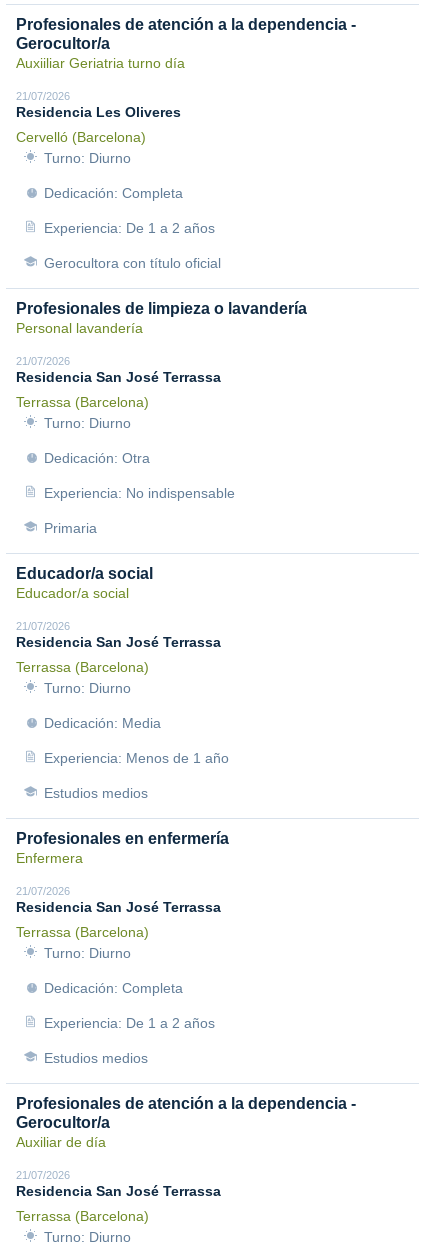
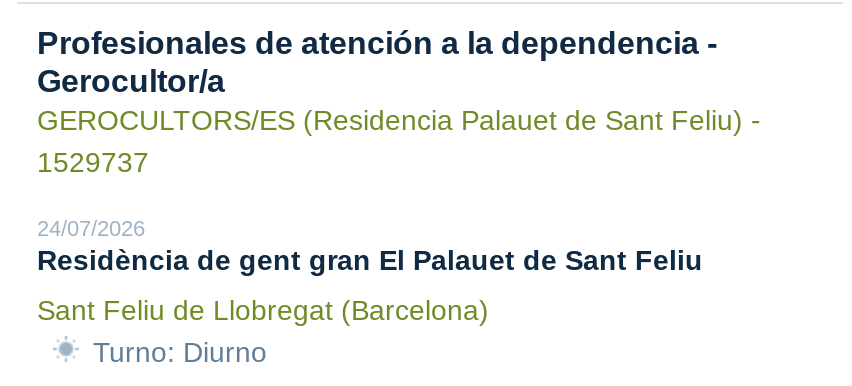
[16,55,356,1224] Auxiiliar Geriatria turno día | 21/07/2026 | Residencia Les Oliveres | Cervelló (Barcelona) | Turno: Diurno | Dedicación: Completa | Experiencia: De 1 a 2 años | Gerocultora con título oficial | Profesionales de limpieza o lavandería | Personal lavandería | 21/07/2026 | Residencia San José Terrassa | Terrassa (Barcelona) | Turno: Diurno | Dedicación: Otra | Experiencia: No indispensable | Primaria | Educador/a social | Educador/a social | 21/07/2026 | Residencia San José Terrassa | Terrassa (Barcelona) | Turno: Diurno | Dedicación: Media | Experiencia: Menos de 1 año | Estudios medios | Profesionales en enfermería | Enfermera | 21/07/2026 | Residencia San José Terrassa | Terrassa (Barcelona) | Turno: Diurno | Dedicación: Completa | Experiencia: De 1 a 2 años | Estudios medios | Profesionales de atención a la dependencia - | Gerocultor/a | Auxiliar de día | 21/07/2026 | Residencia San José Terrassa | Terrassa (Barcelona) -> [37,104,761,326] GEROCULTORS/ES (Residencia Palauet de Sant Feliu) - | 1529737 | 24/07/2026 | Residència de gent gran El Palauet de Sant Feliu | Sant Feliu de Llobregat (Barcelona)

